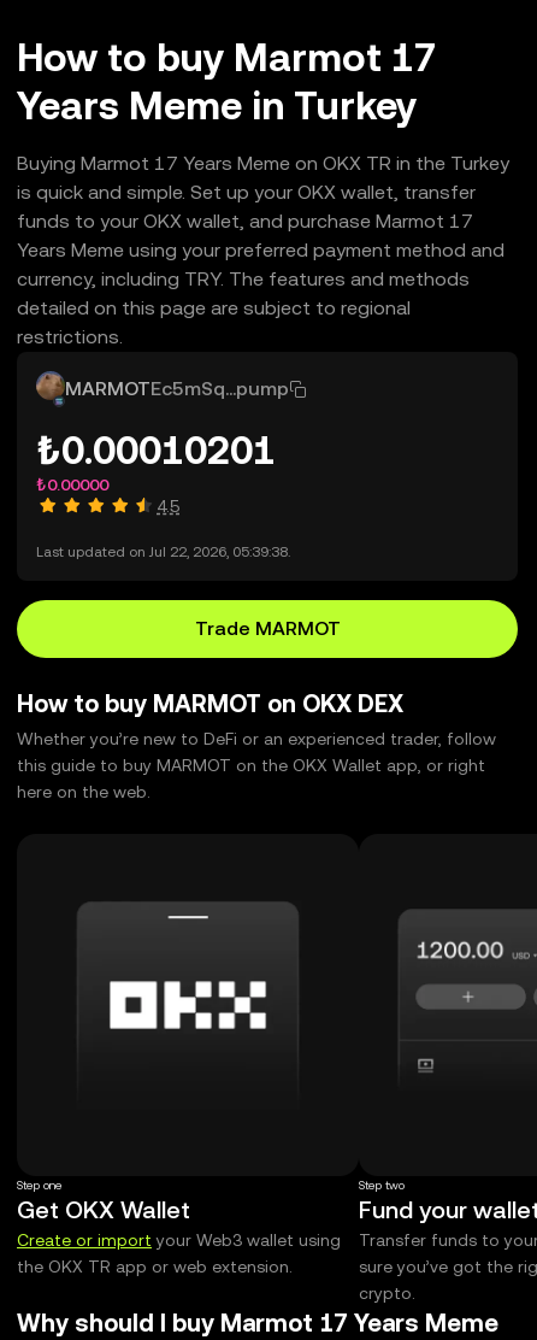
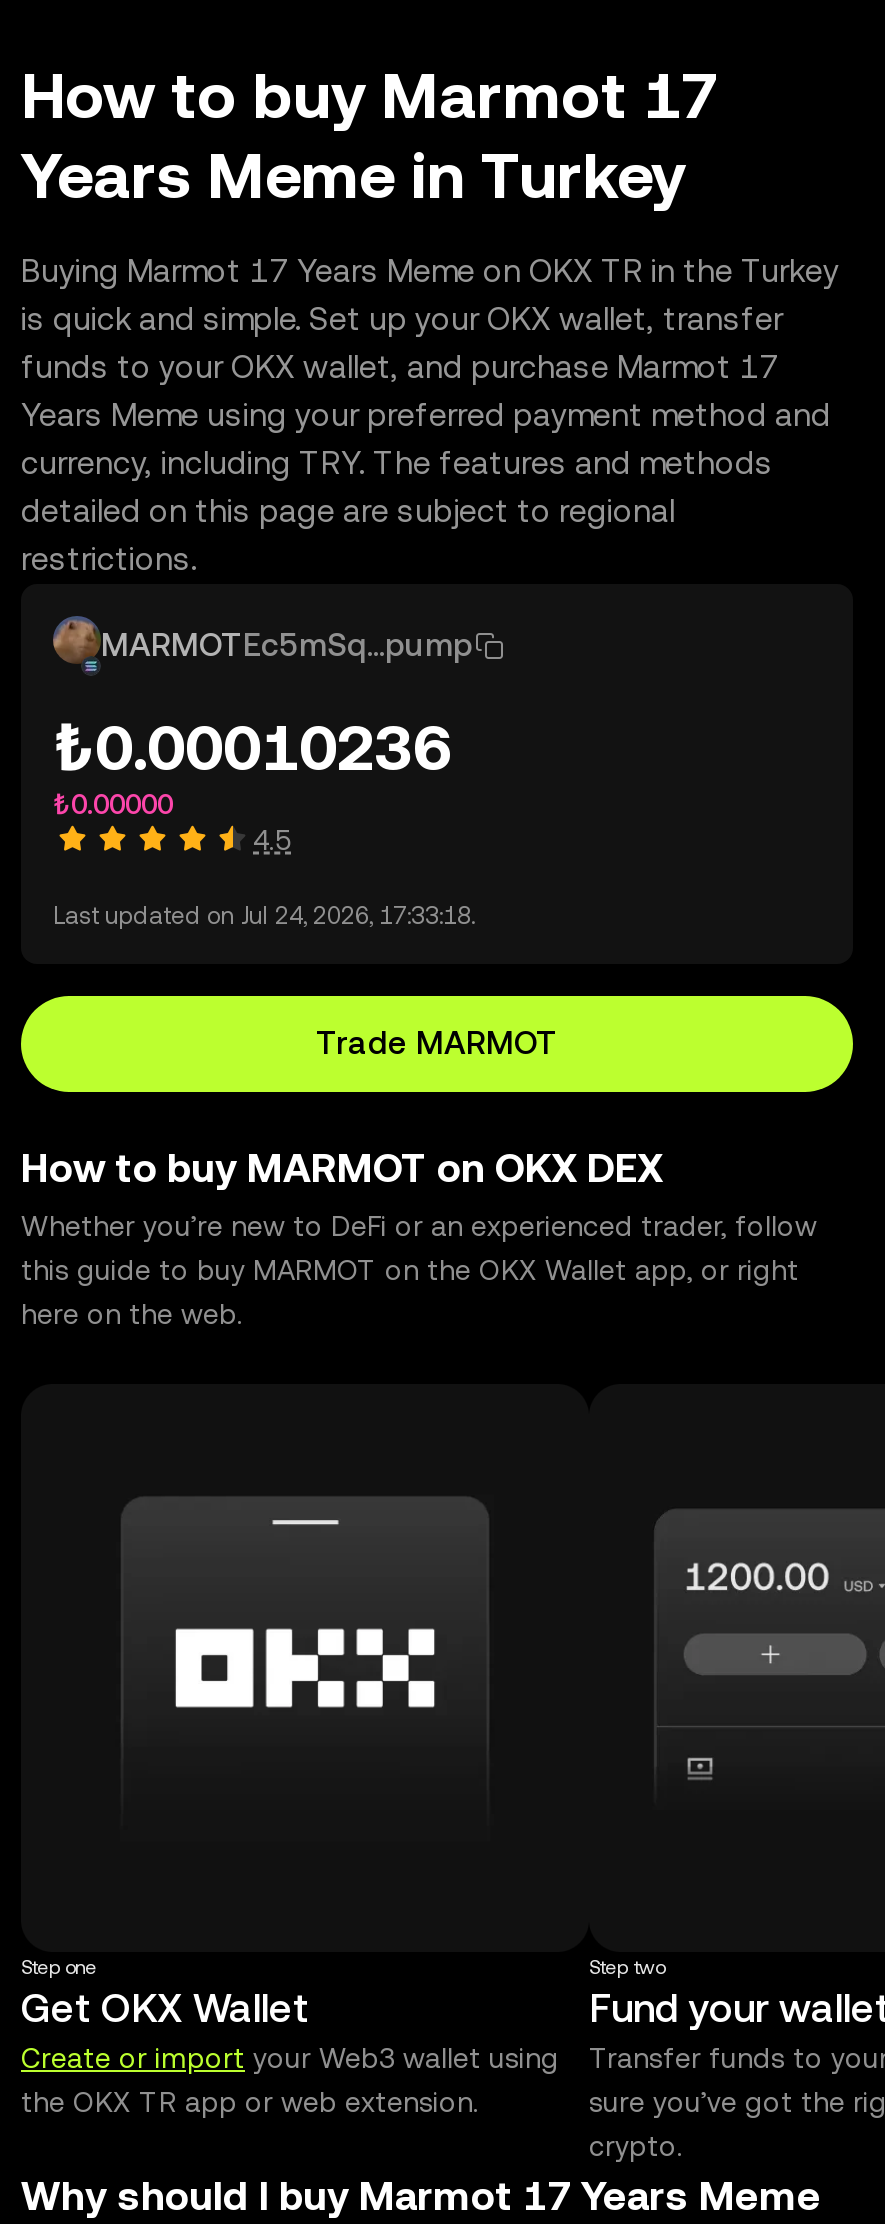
[36,428,276,472] ₺0.00010201 -> [53,710,451,784] ₺0.00010236
[36,543,290,560] Last updated on Jul 22, 2026, 05:39:38. -> [53,902,475,930] Last updated on Jul 24, 2026, 17:33:18.

